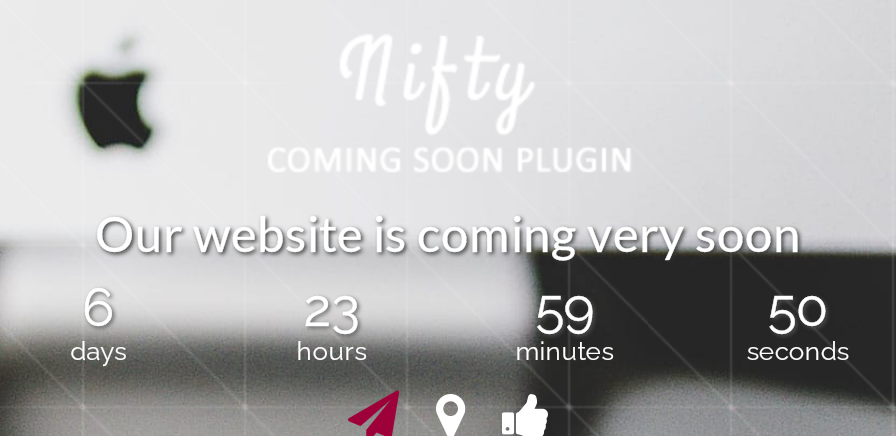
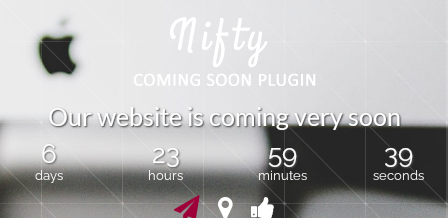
[768,276,828,338] 50 -> [384,138,413,169] 39

